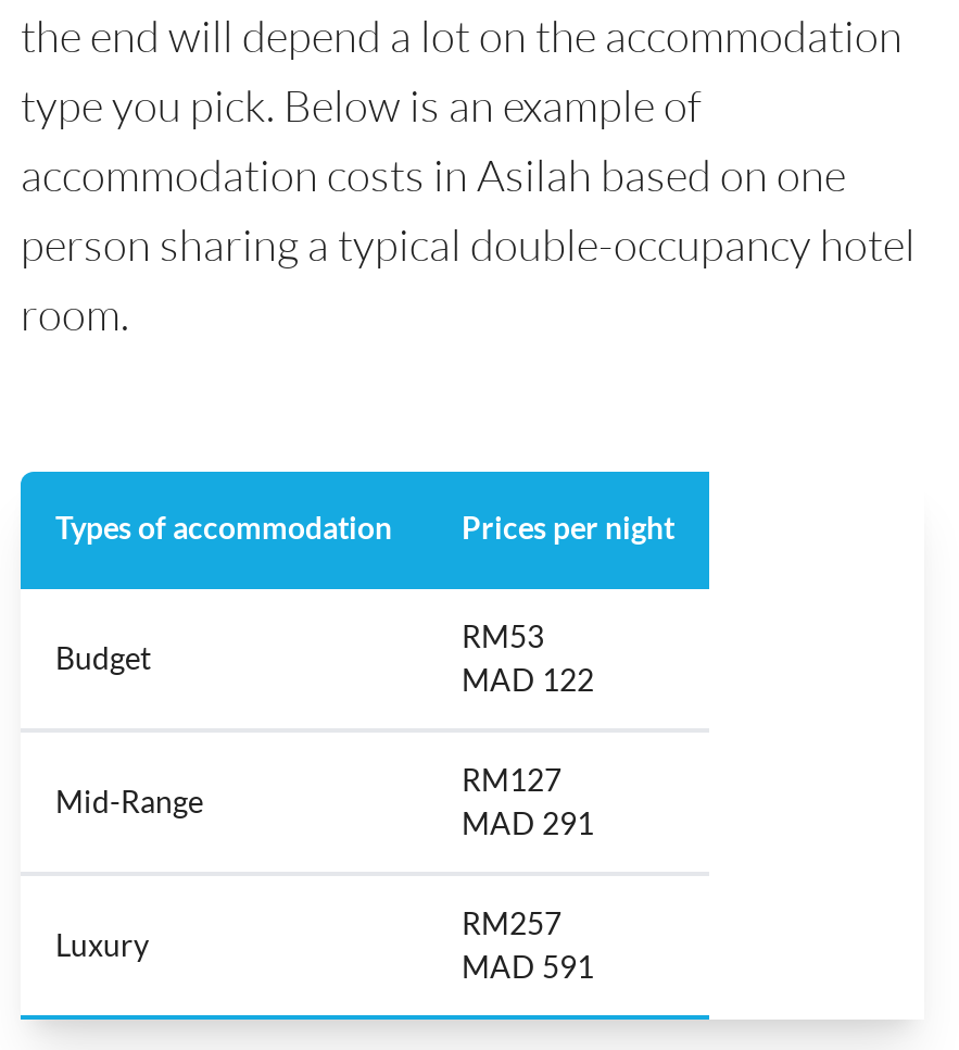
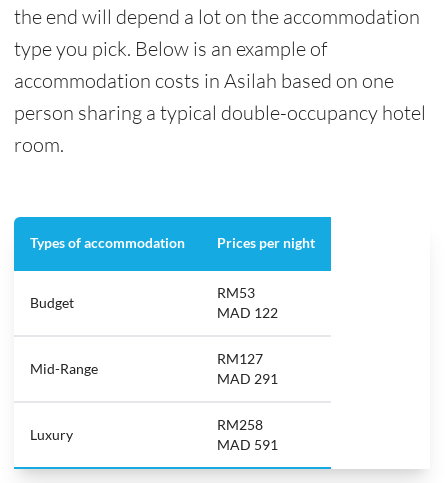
[462,905,561,942] RM257 -> [217,416,263,433] RM258

